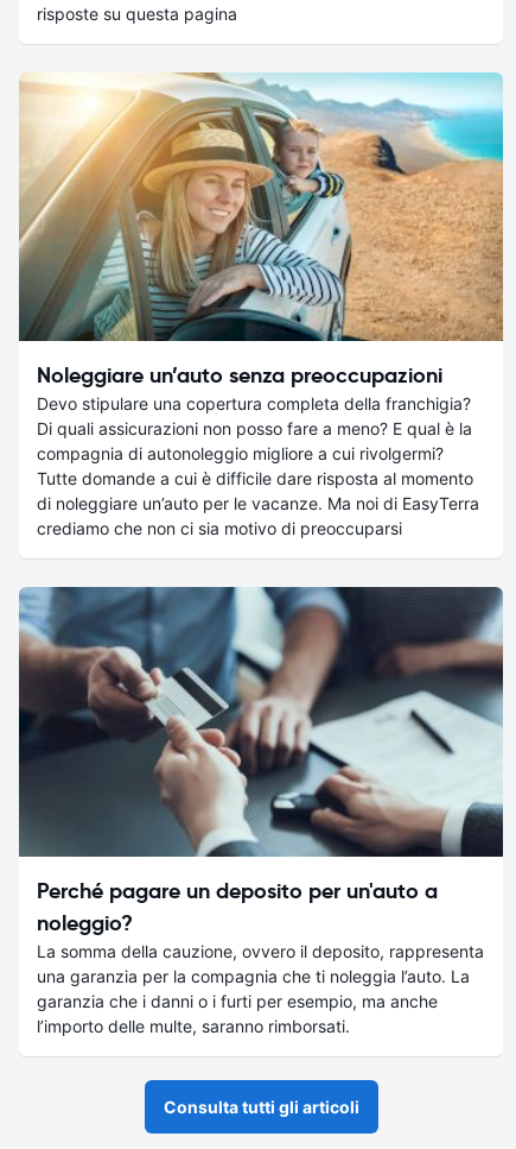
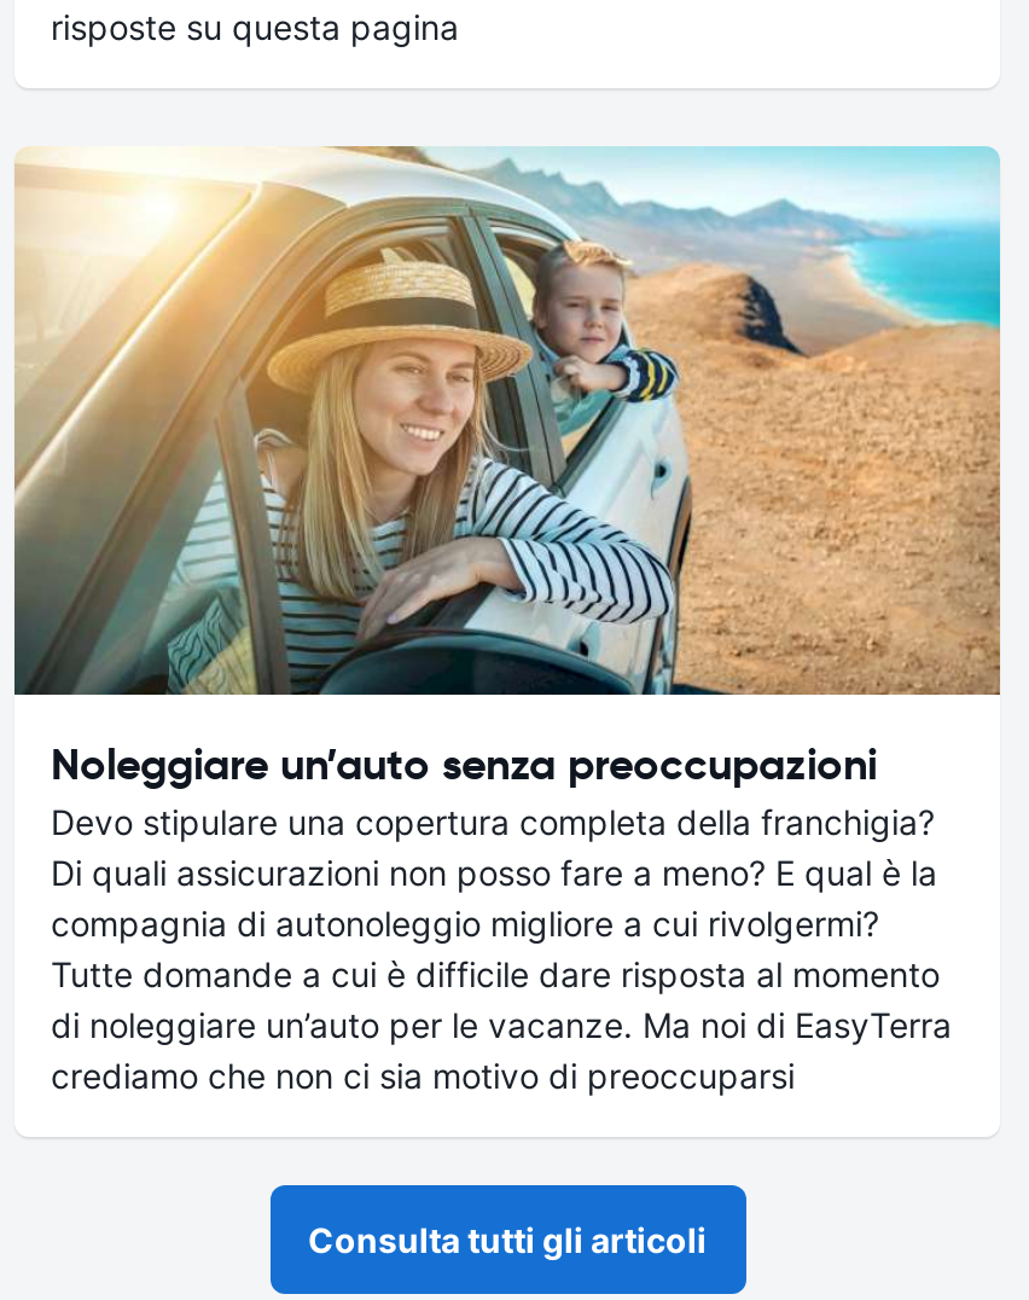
[18,582,504,1036] [image] | Perché pagare un deposito per un'auto a | noleggio? | La somma della cauzione, ovvero il deposito, rappresenta | una garanzia per la compagnia che ti noleggia l’auto. La | garanzia che i danni o i furti per esempio, ma anche | l’importo delle multe, saranno rimborsati. -> none

